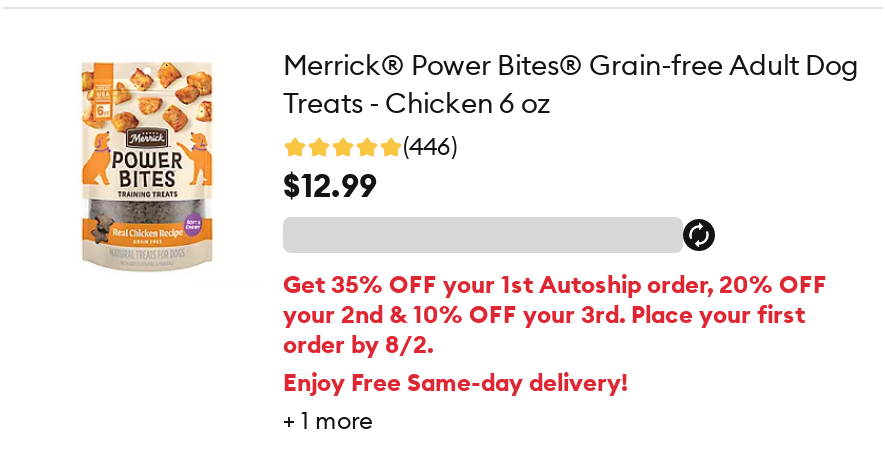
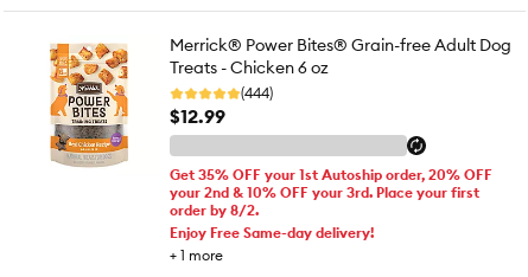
[403,131,457,161] (446) -> [241,84,273,102] (444)

